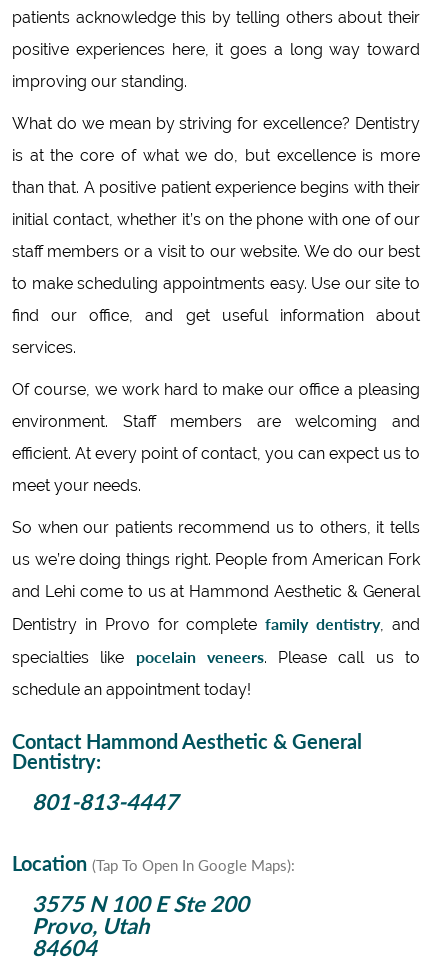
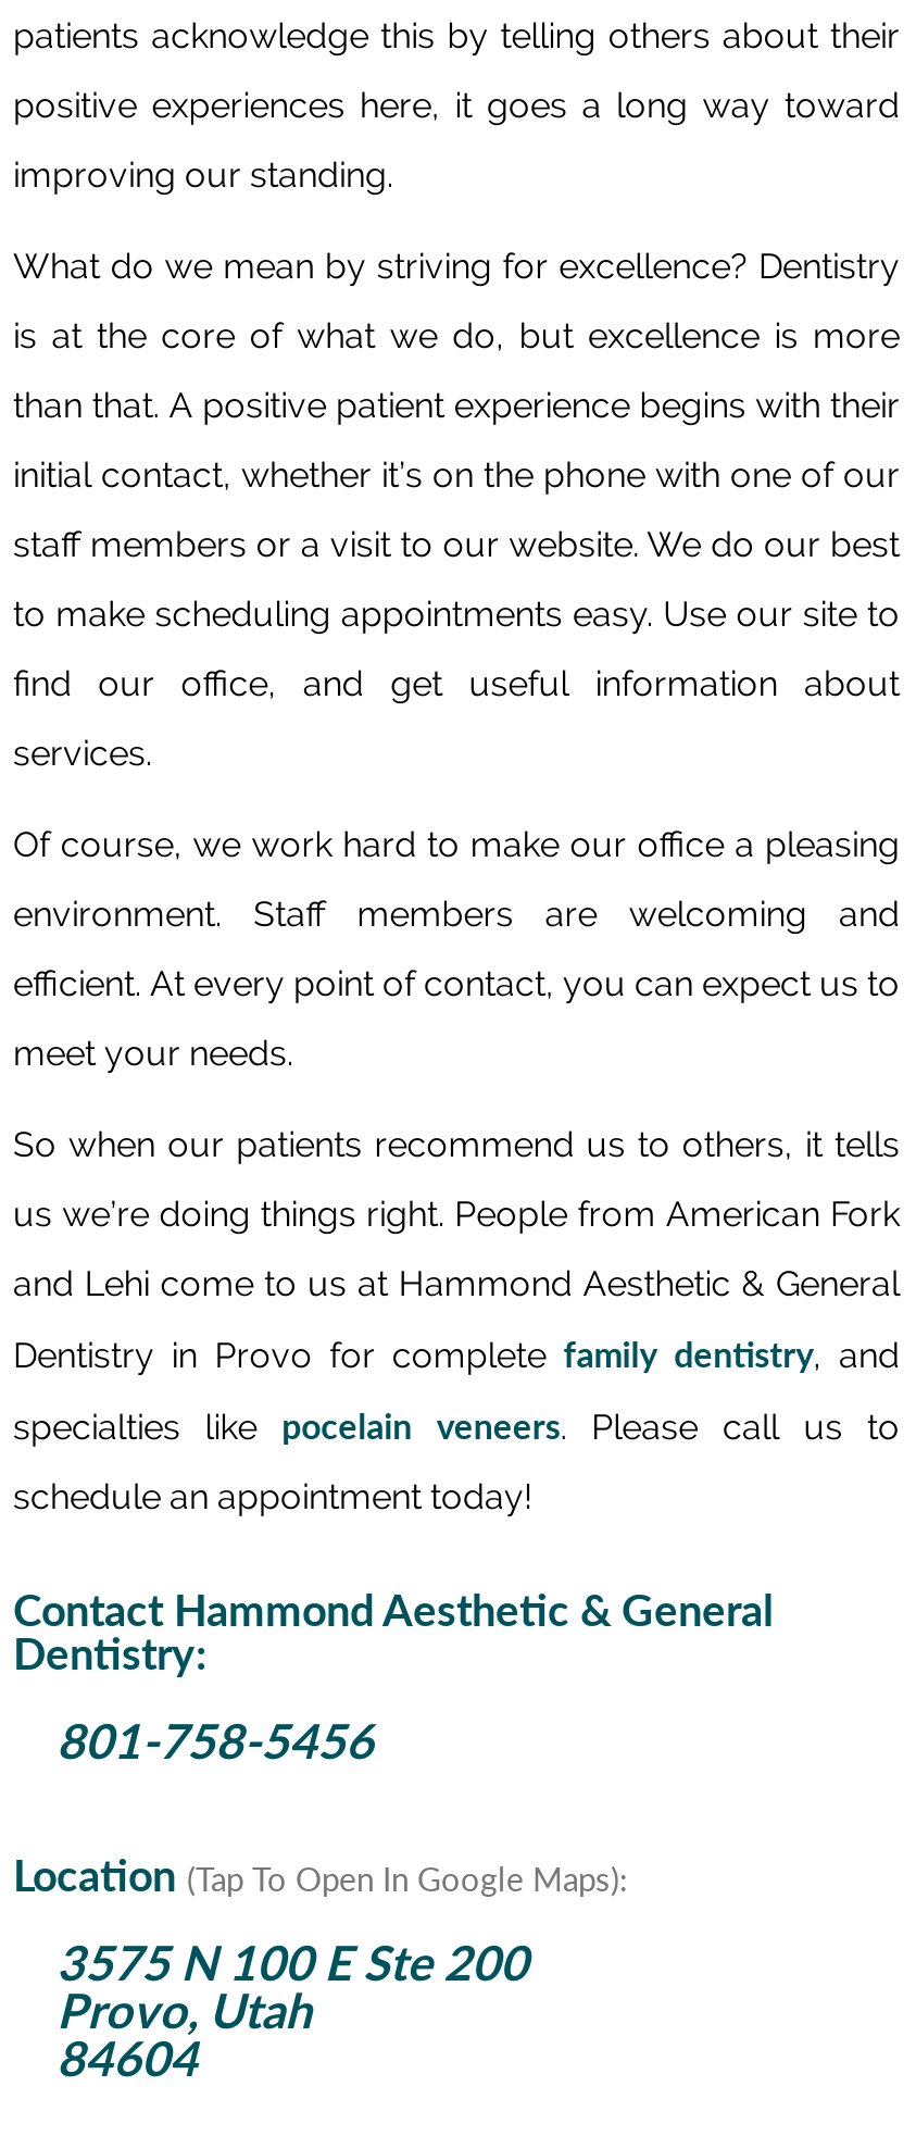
[32,788,178,815] 801-813-4447 -> [57,1711,374,1770] 801-758-5456

